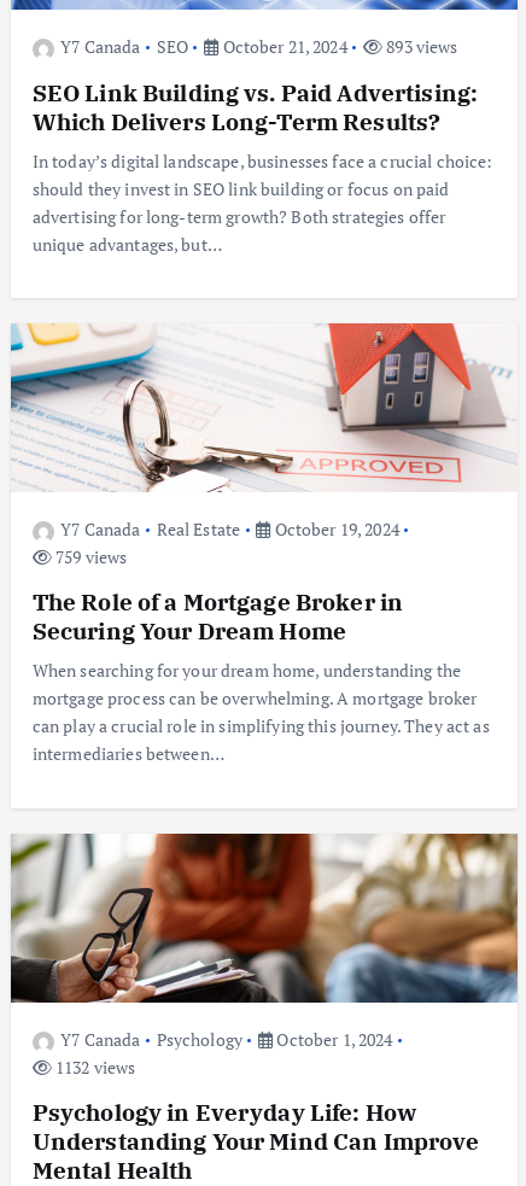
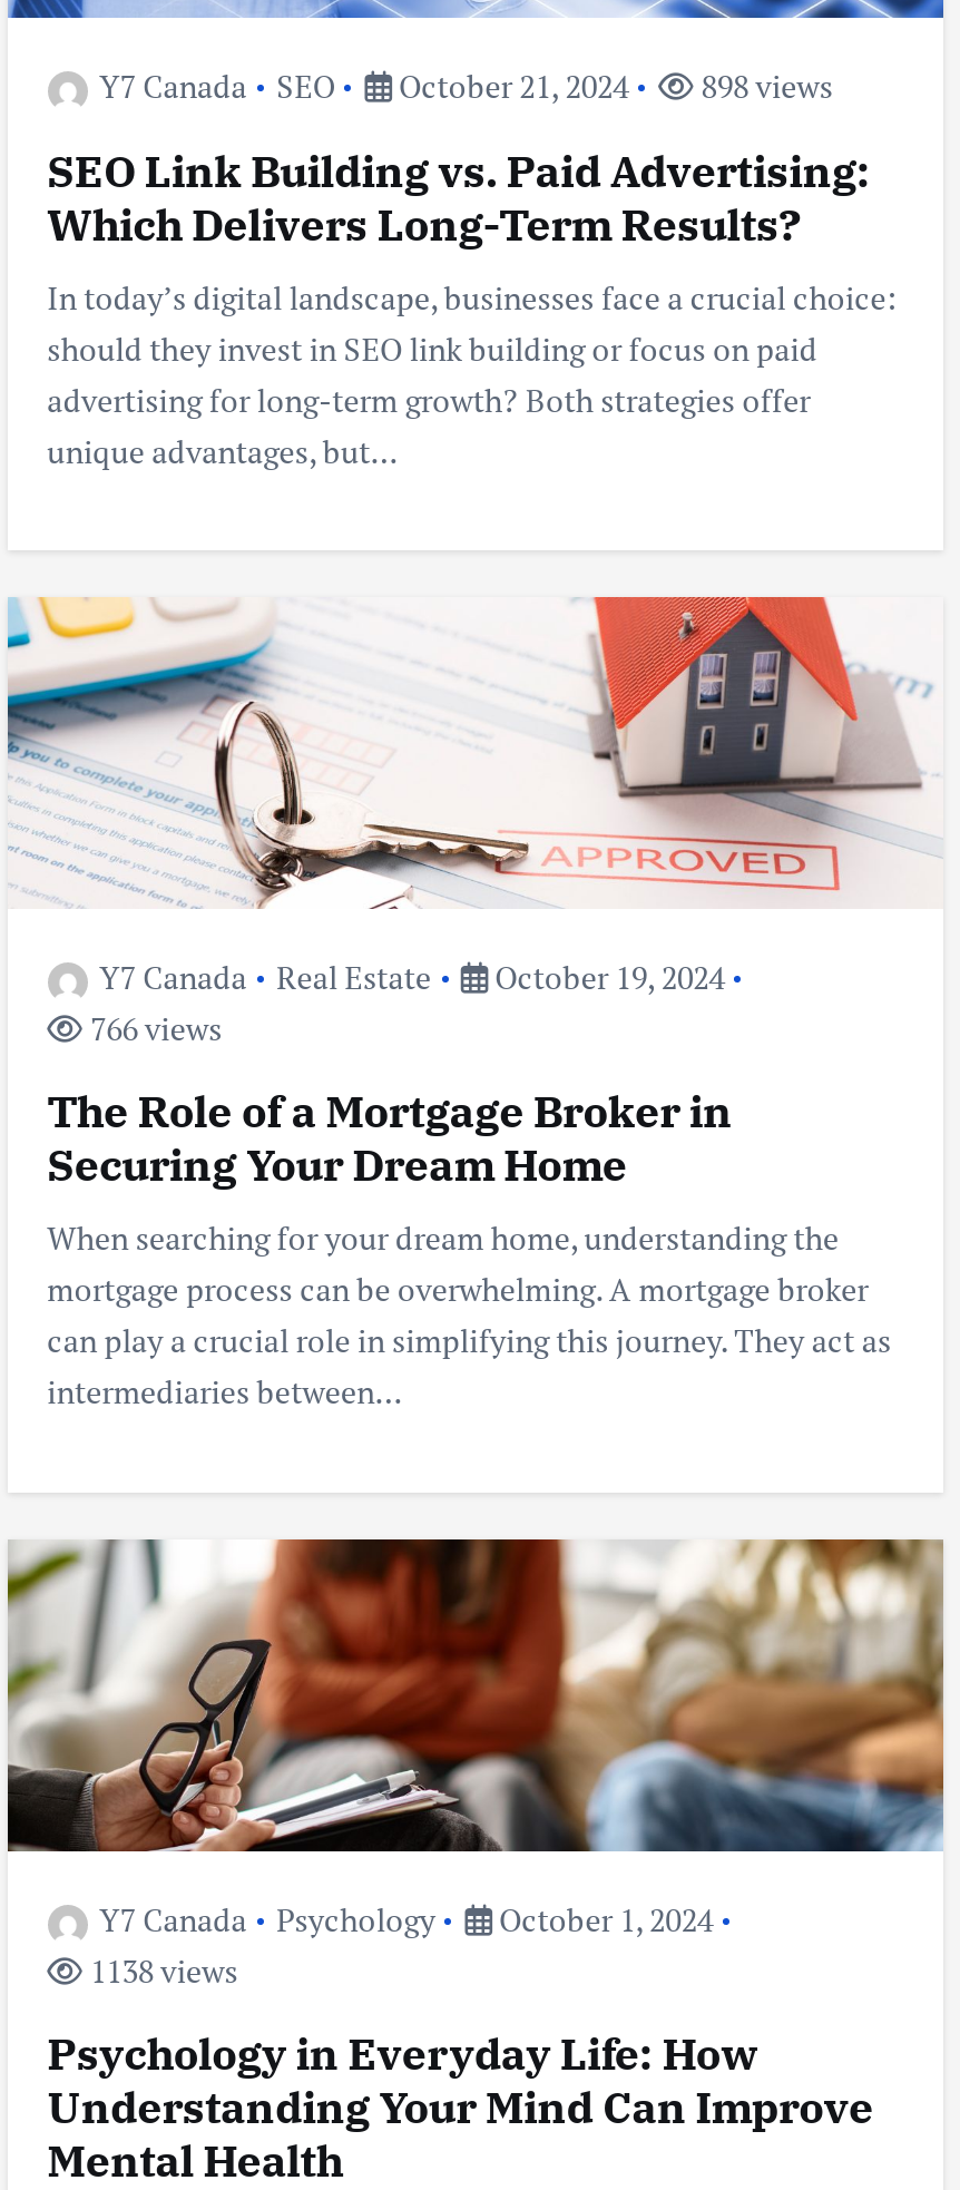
[60,36,458,59] Y7 Canada SEO October 21, 2024 893 views -> [99,66,833,108] Y7 Canada SEO October 21, 2024 898 views
[52,546,127,569] 759 views -> [83,1008,222,1050] 766 views
[52,1056,136,1079] 1132 views -> [83,1950,238,1992] 1138 views

